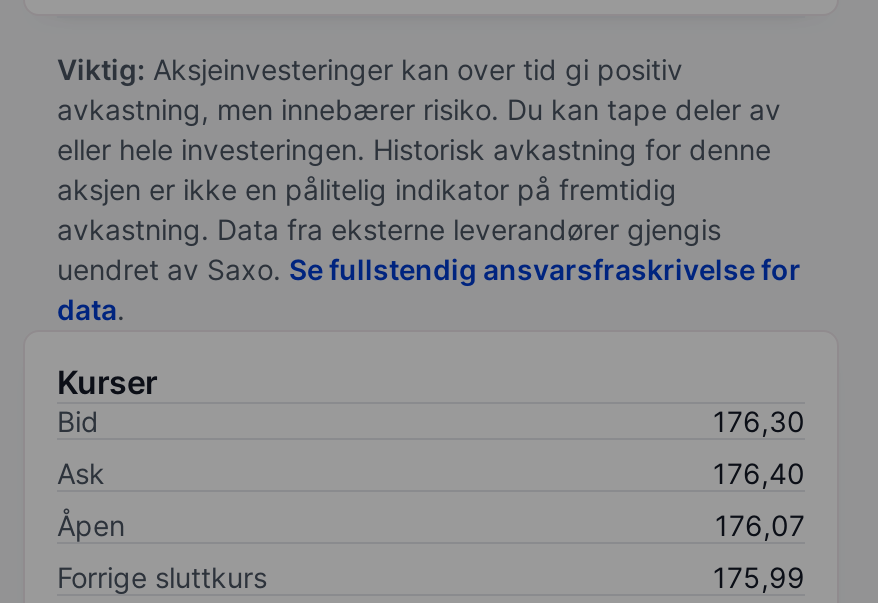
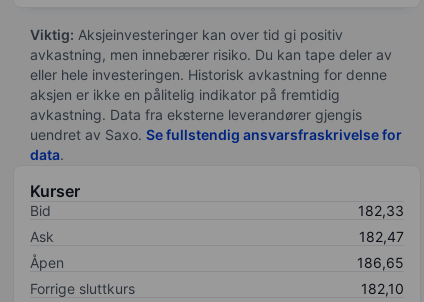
[713,404,805,438] 176,30 -> [358,202,404,219] 182,33
[713,456,805,490] 176,40 -> [359,228,404,245] 182,47
[715,508,805,542] 176,07 -> [357,254,404,271] 186,65
[713,560,805,594] 175,99 -> [361,280,404,297] 182,10

